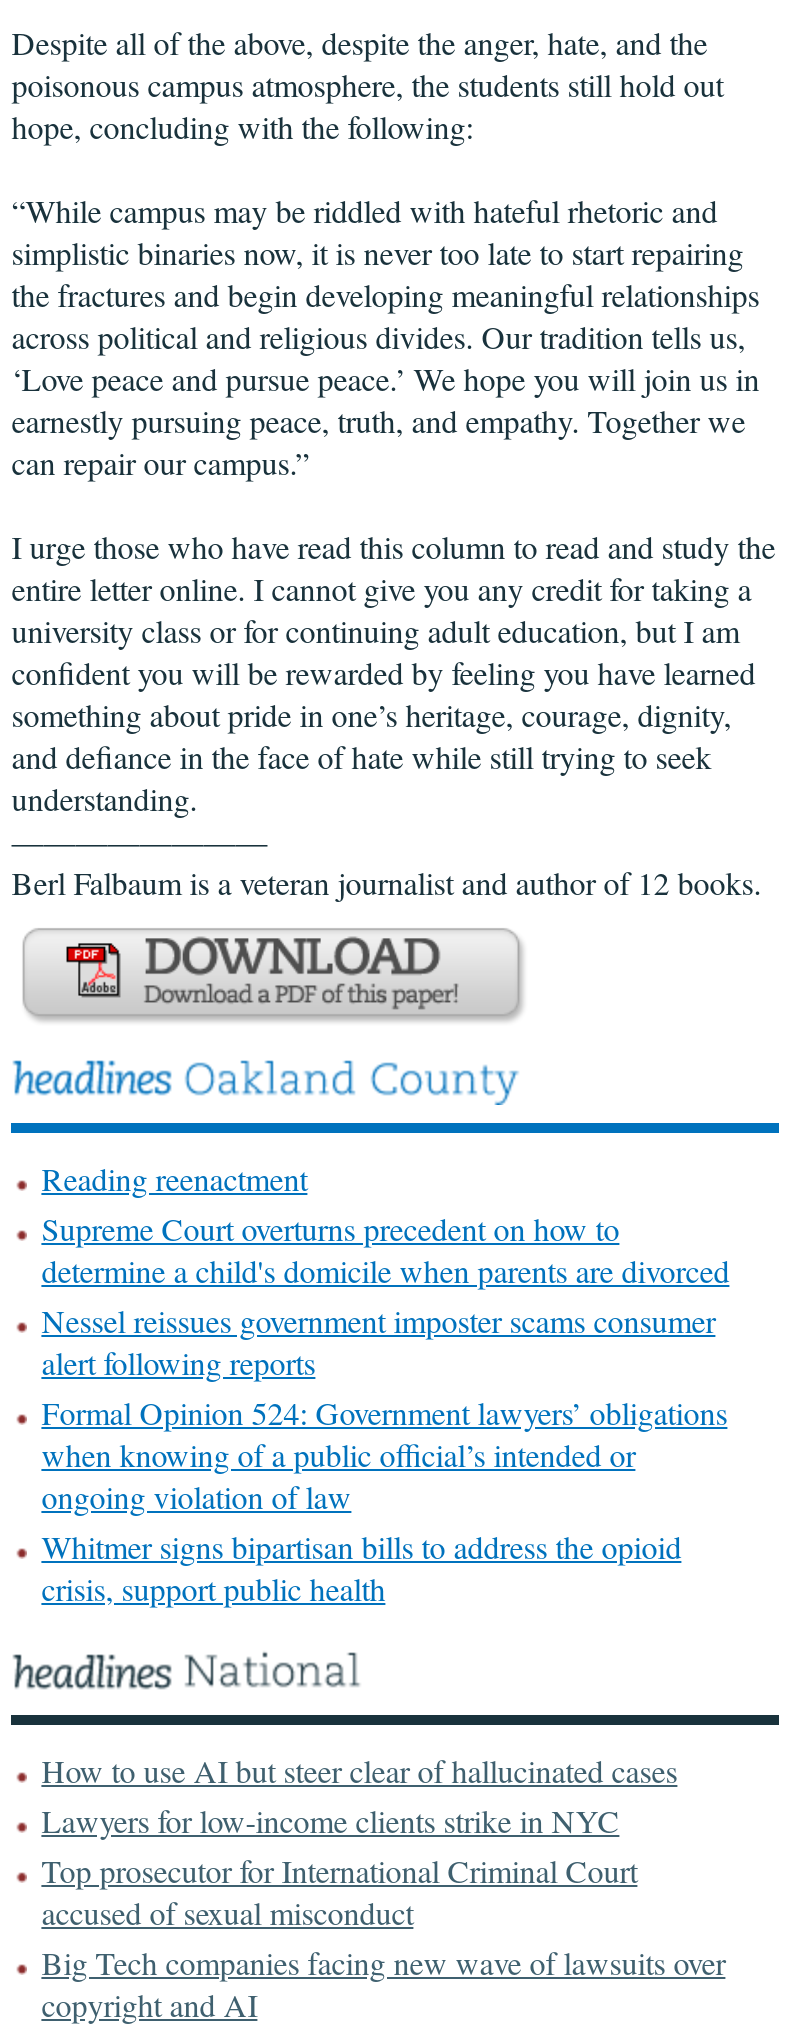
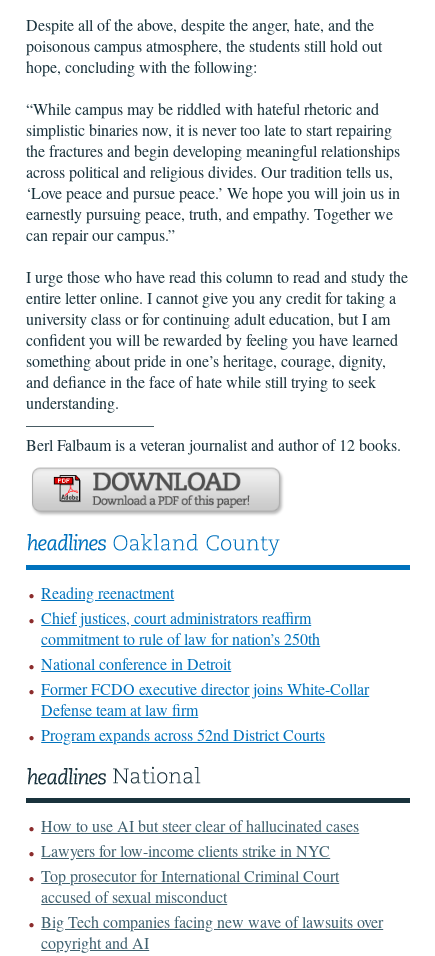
[41,1206,729,1608] Supreme Court overturns precedent on how to | determine a child's domicile when parents are divorced | Nessel reissues government imposter scams consumer | alert following reports | Formal Opinion 524: Government lawyers’ obligations | when knowing of a public official’s intended or | ongoing violation of law | Whitmer signs bipartisan bills to address the opioid | crisis, support public health -> [41,607,369,745] Chief justices, court administrators reaffirm | commitment to rule of law for nation’s 250th | National conference in Detroit | Former FCDO executive director joins White-Collar | Defense team at law firm | Program expands across 52nd District Courts

